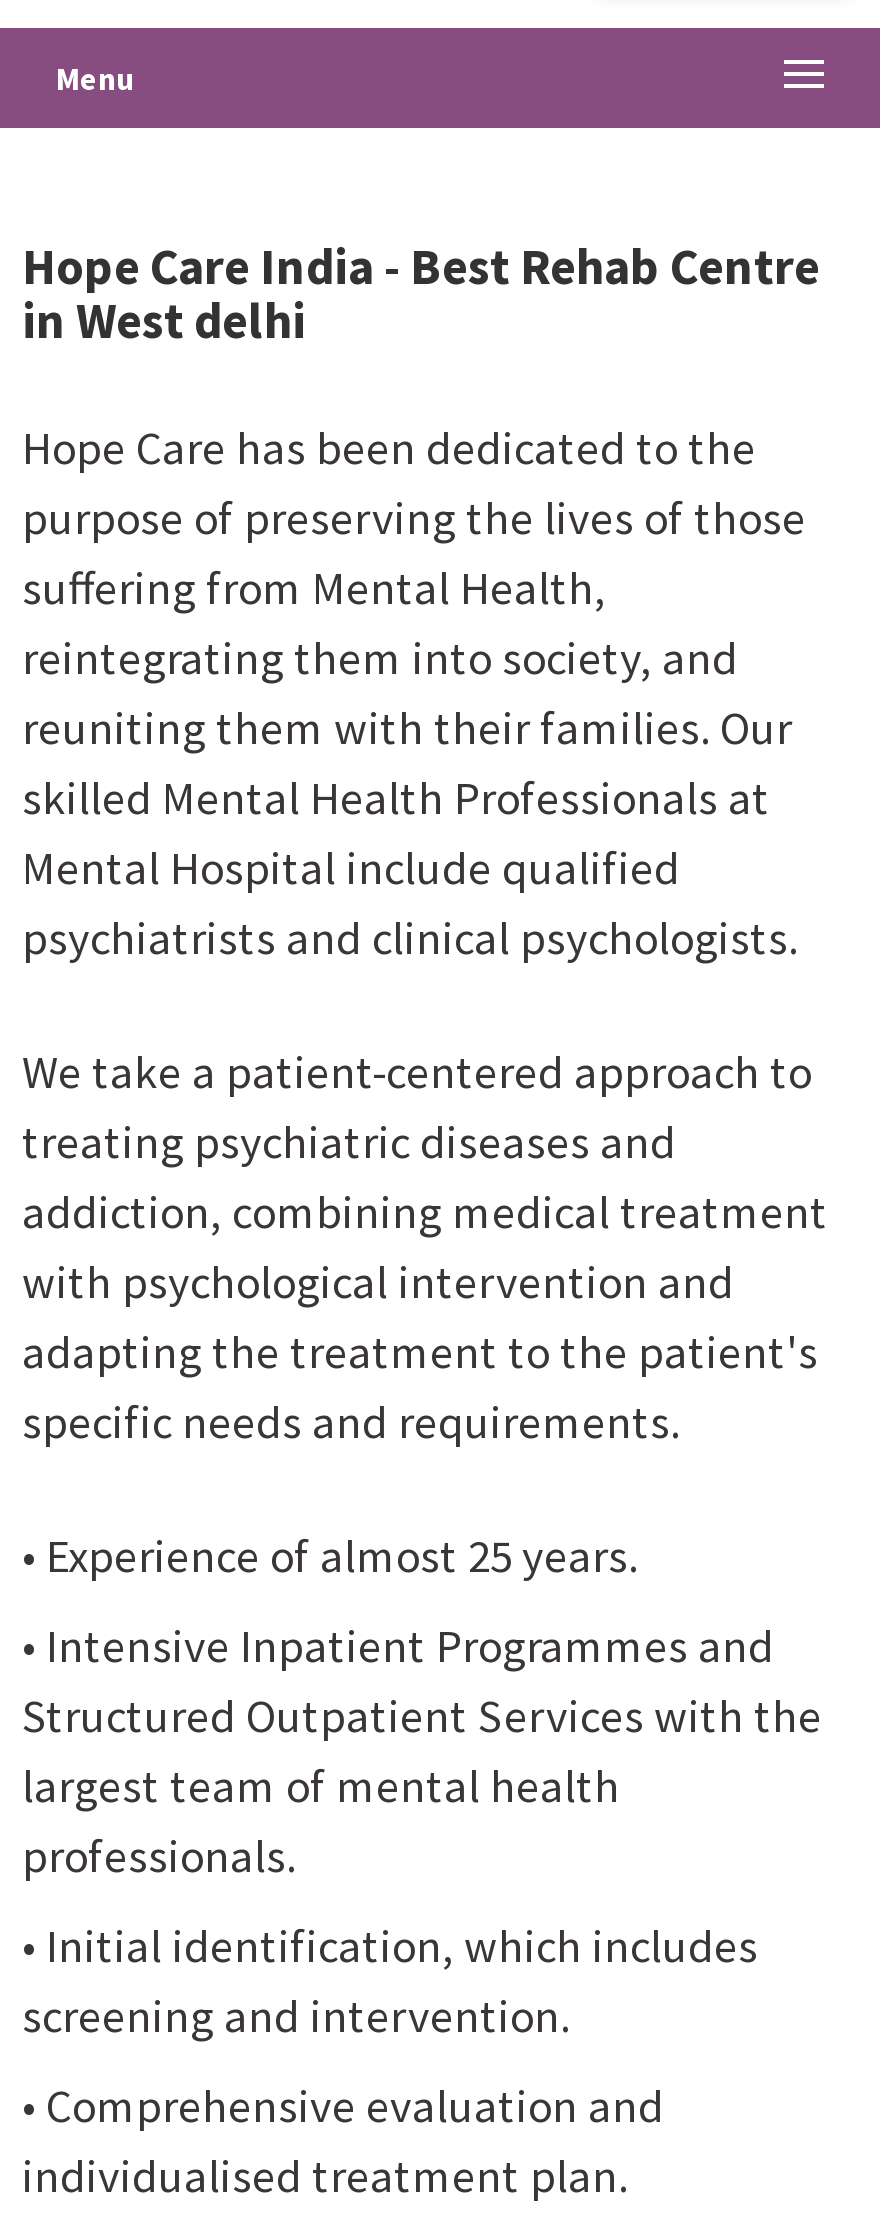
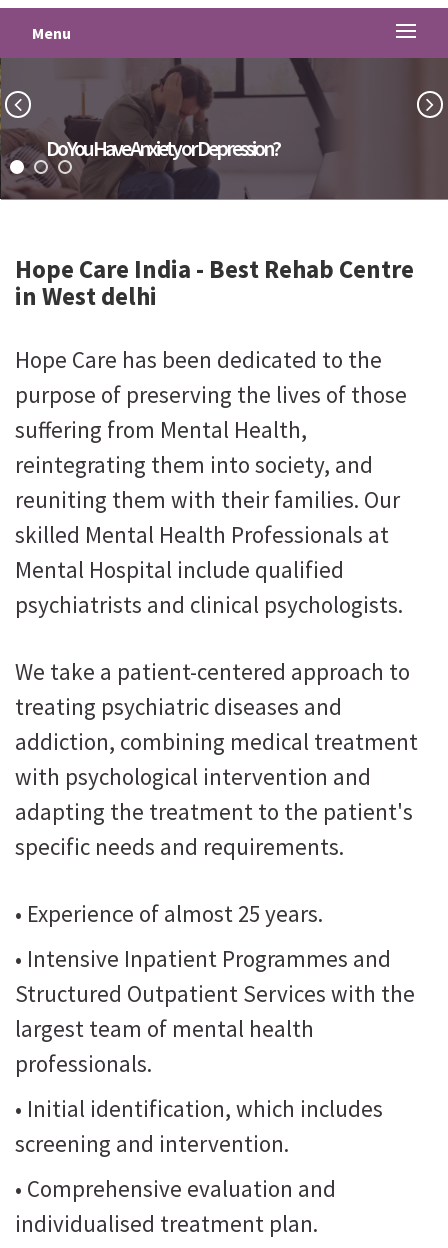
none -> [3,57,445,200] [image] | Do You Have Anxiety or Depression?

